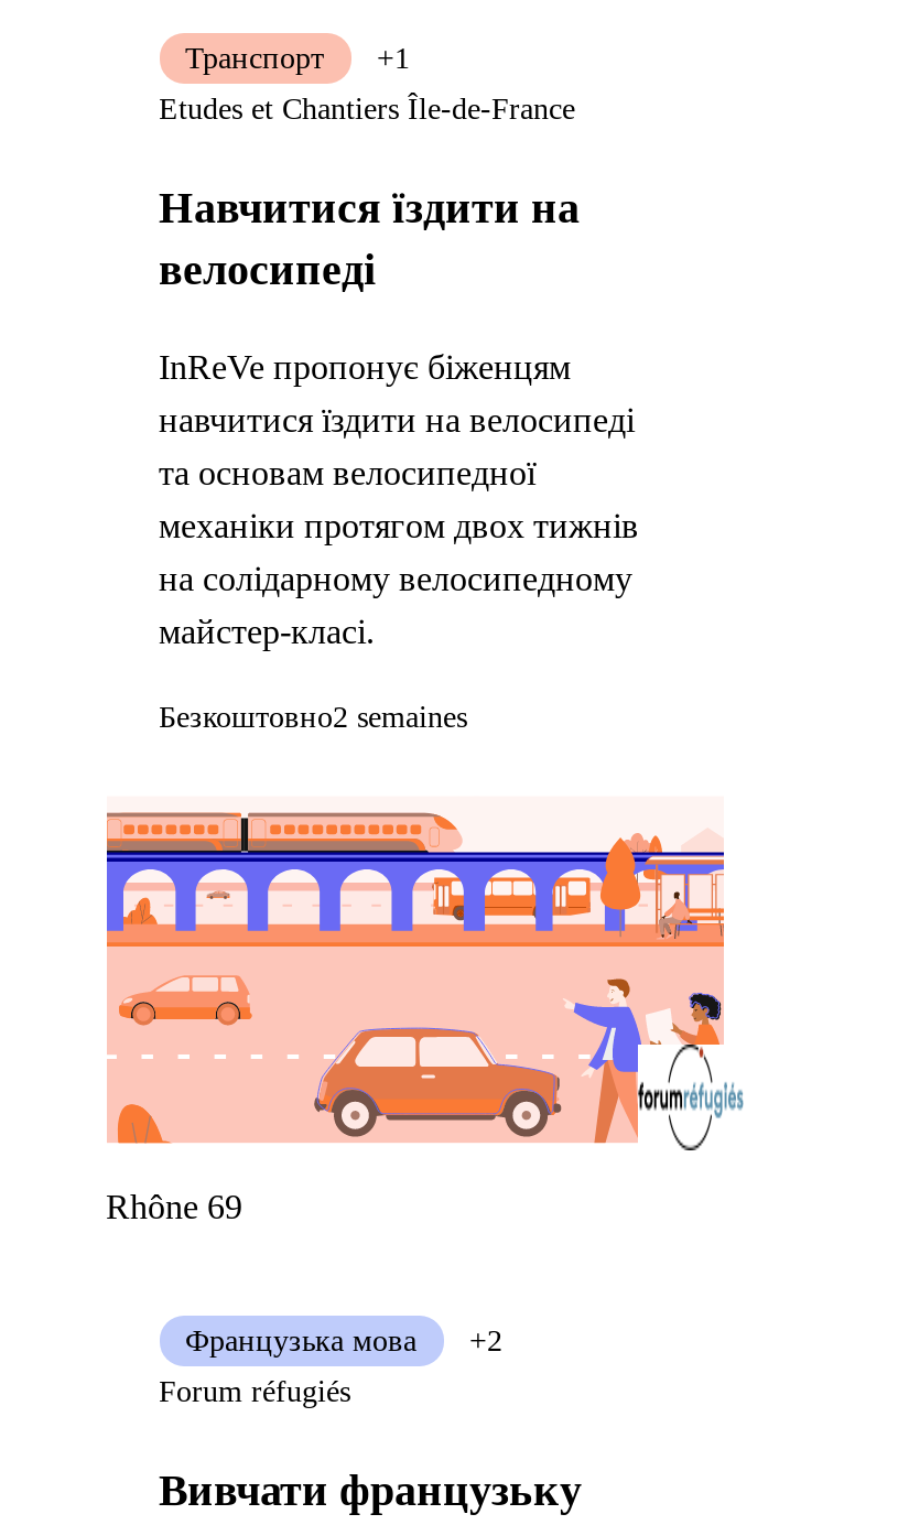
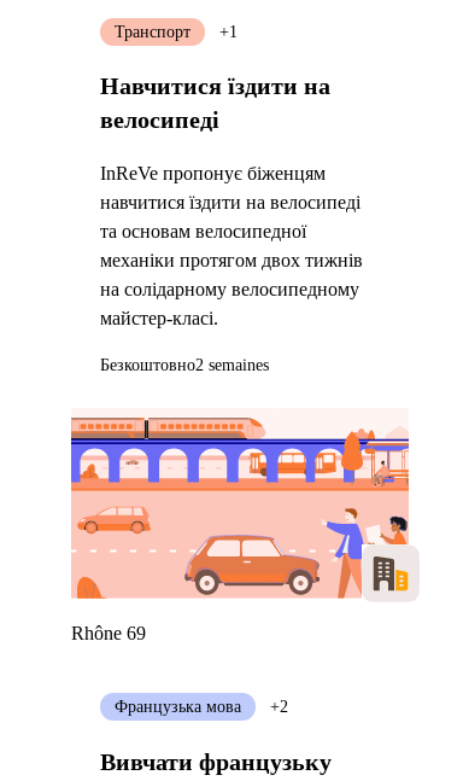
[159,92,575,125] Etudes et Chantiers Île-de-France -> none
[636,1042,744,1153] [image] -> [361,543,418,604] [image]
[159,1375,350,1408] Forum réfugiés -> none

